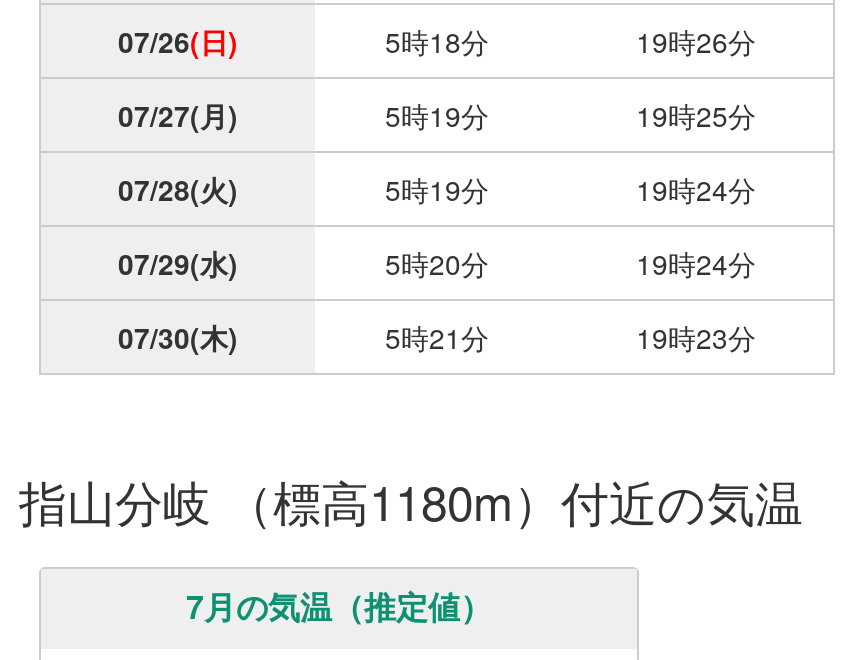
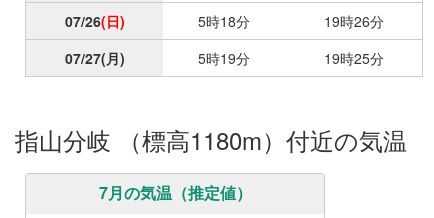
[118,170,756,358] 07/28(火) | 5時19分 | 19時24分 | 07/29(水) | 5時20分 | 19時24分 | 07/30(木) | 5時21分 | 19時23分 -> none

